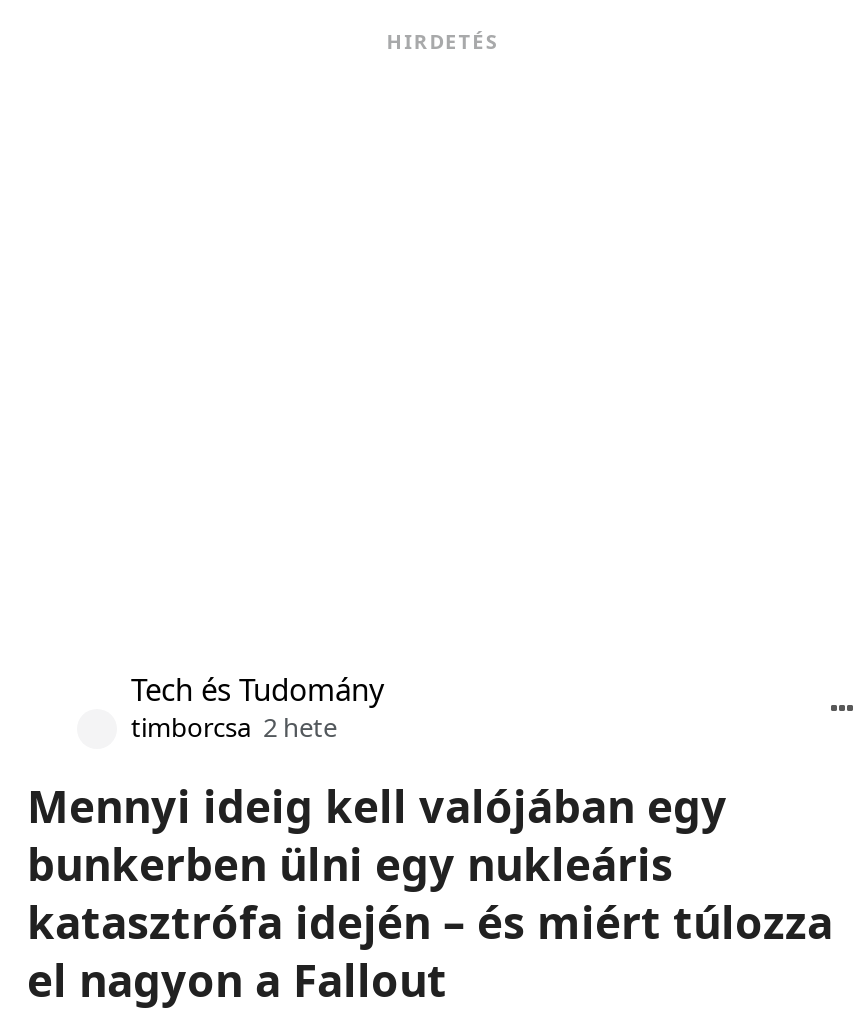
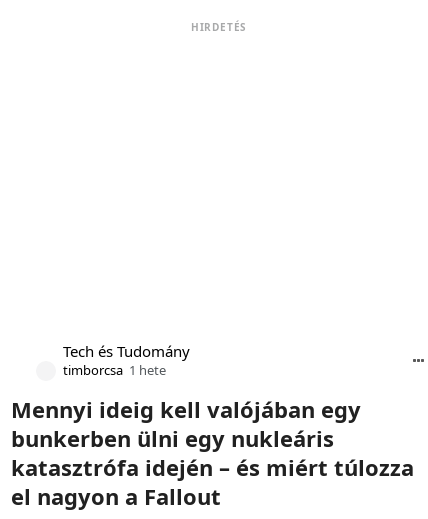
[131,710,337,746] timborcsa 2 hete -> [63,361,166,379] timborcsa 1 hete

